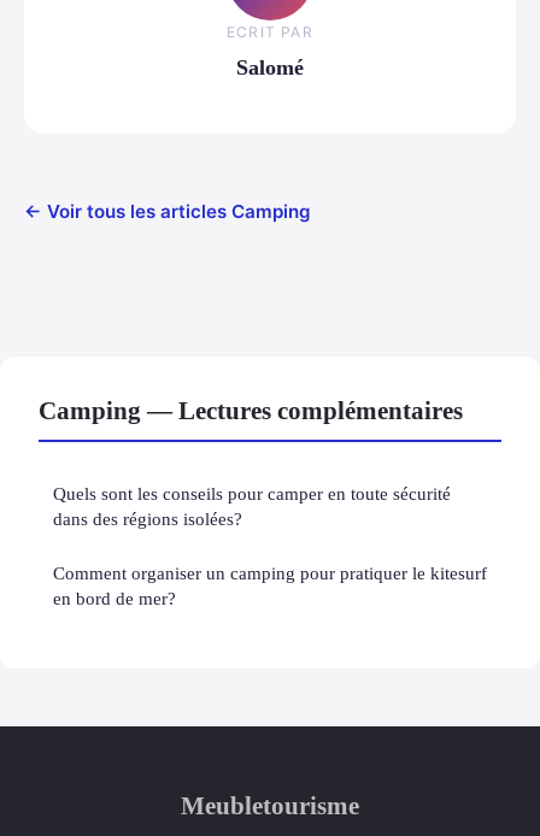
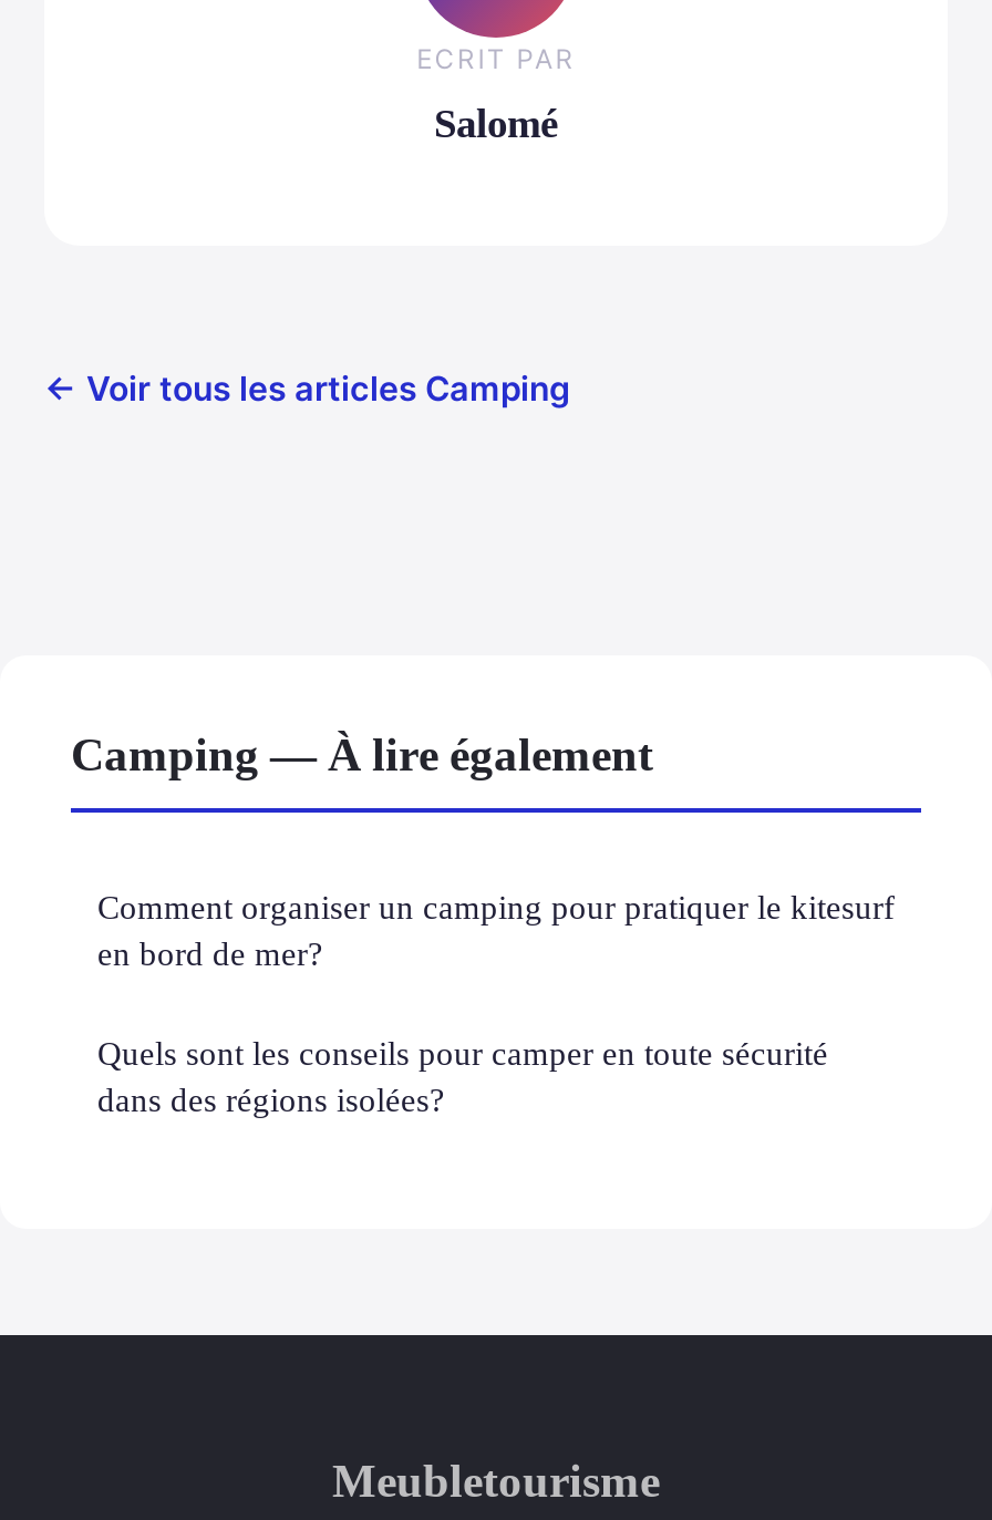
[39,396,463,424] Camping — Lectures complémentaires -> [71,728,653,779] Camping — À lire également
moved [53,483,451,529] -> [97,1034,828,1118]: Quels sont les conseils pour camper en toute sécurité | dans des régions isolées?
moved [53,562,487,608] -> [97,887,895,972]: Comment organiser un camping pour pratiquer le kitesurf | en bord de mer?

